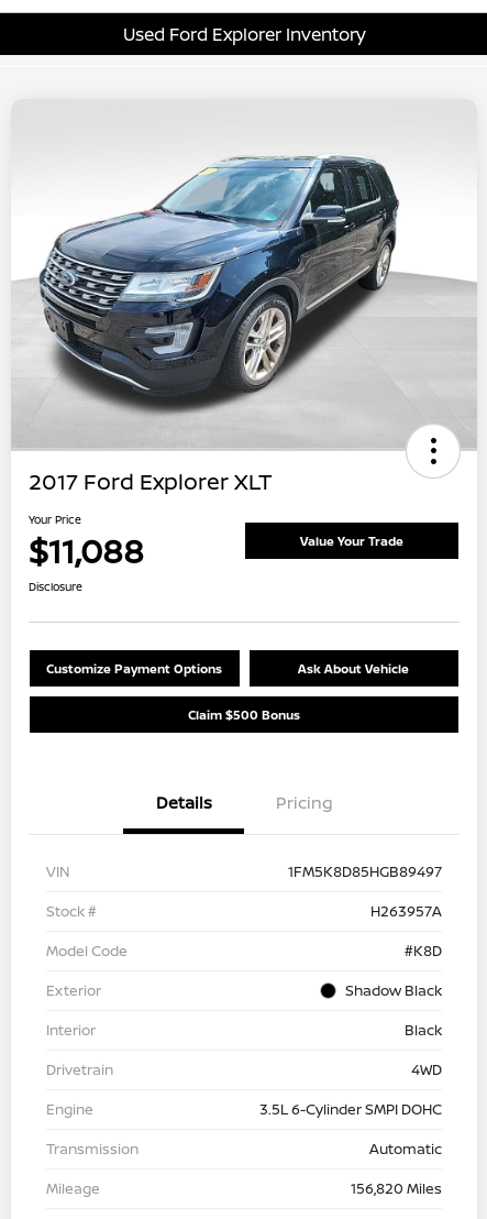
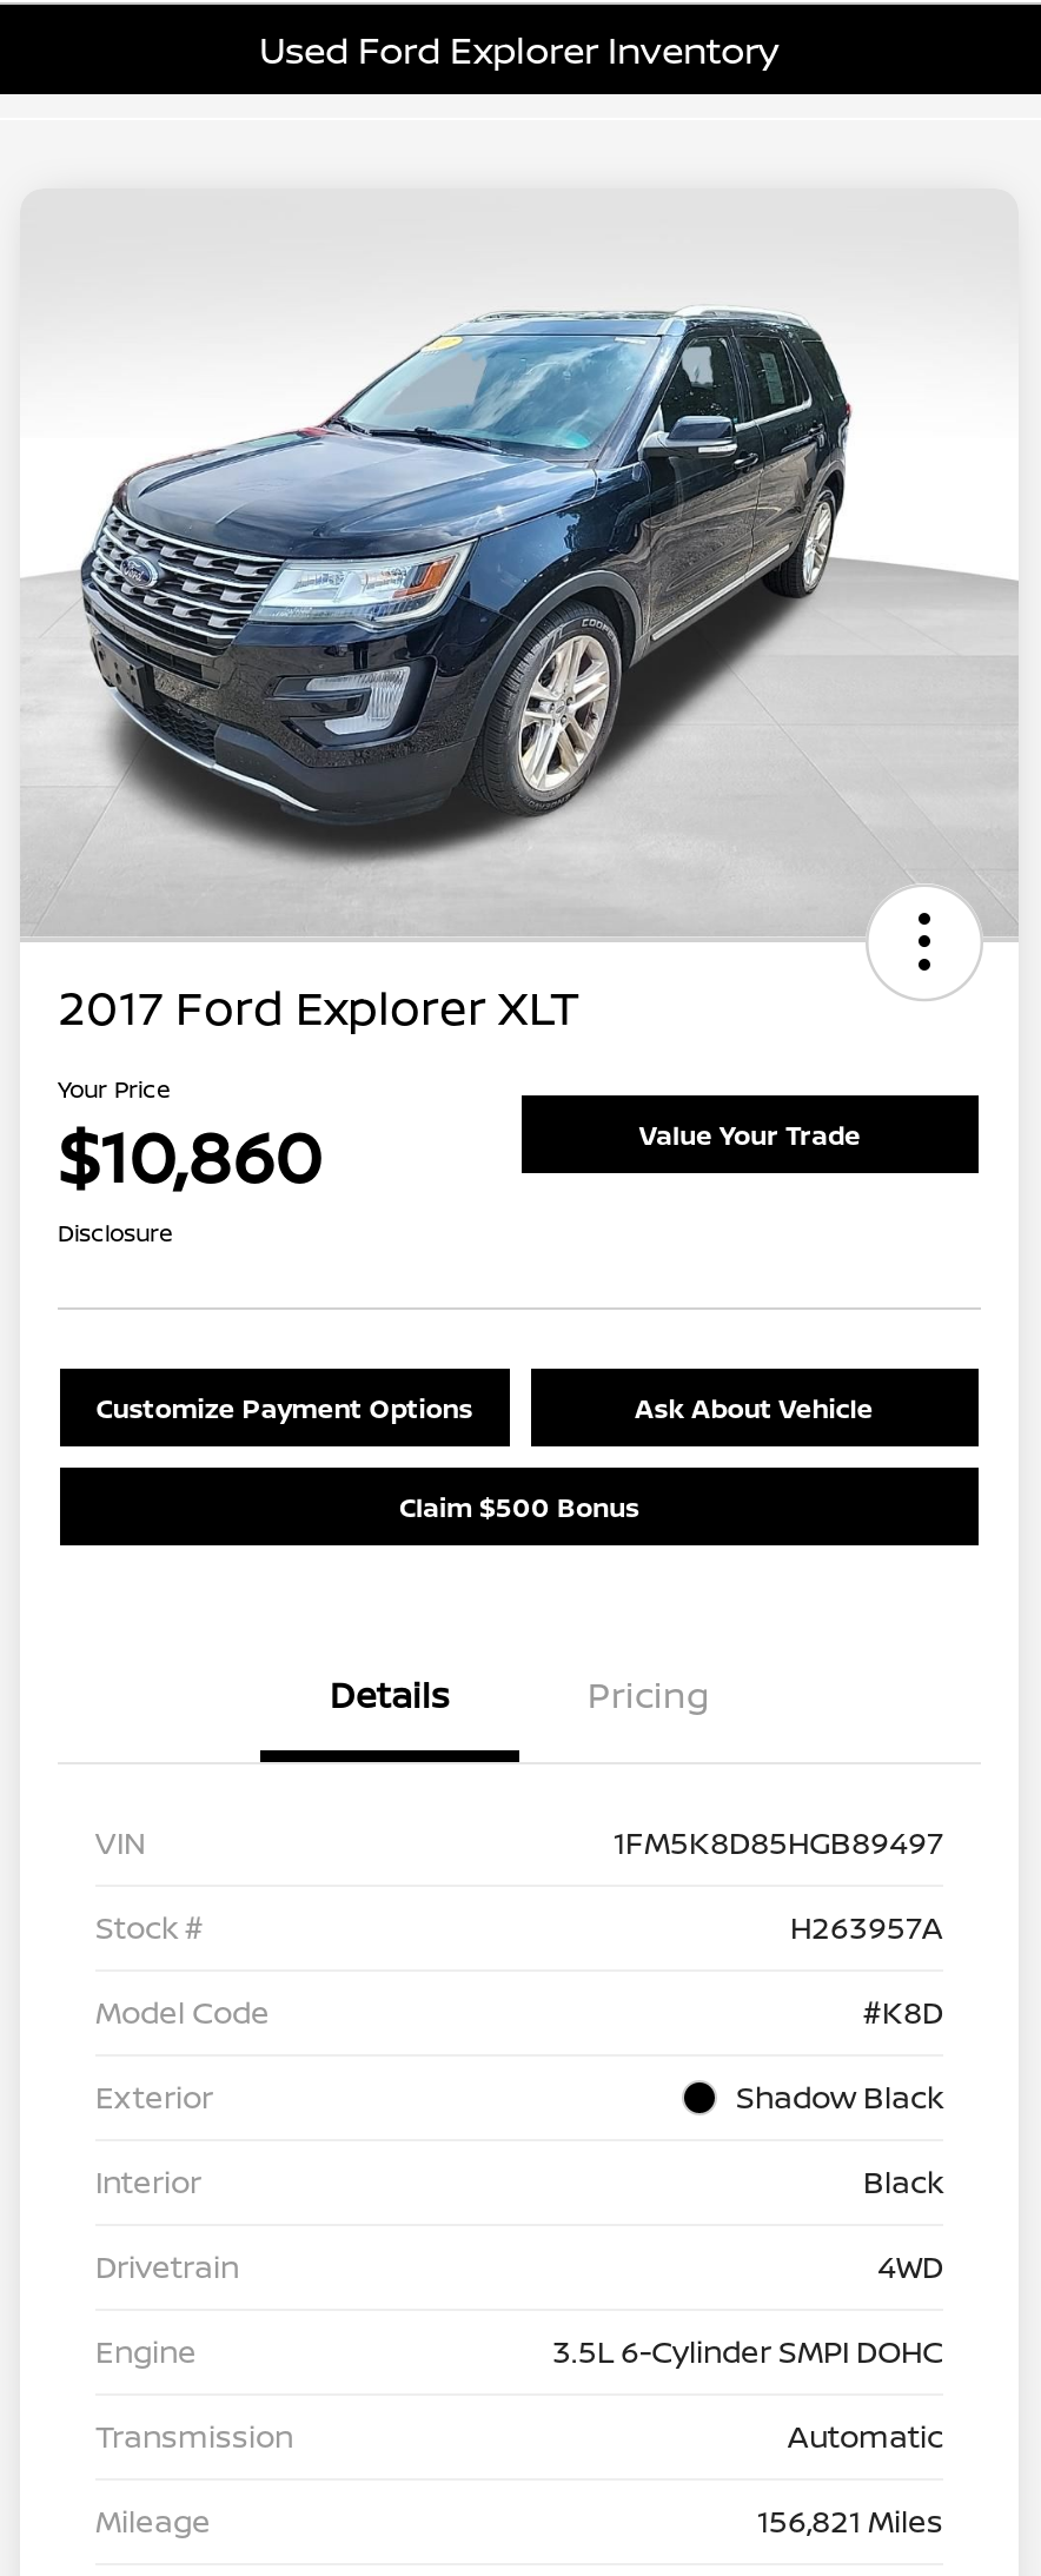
[29,528,144,573] $11,088 -> [58,1108,321,1204] $10,860
[351,1179,442,1198] 156,820 Miles -> [757,2500,943,2542] 156,821 Miles

